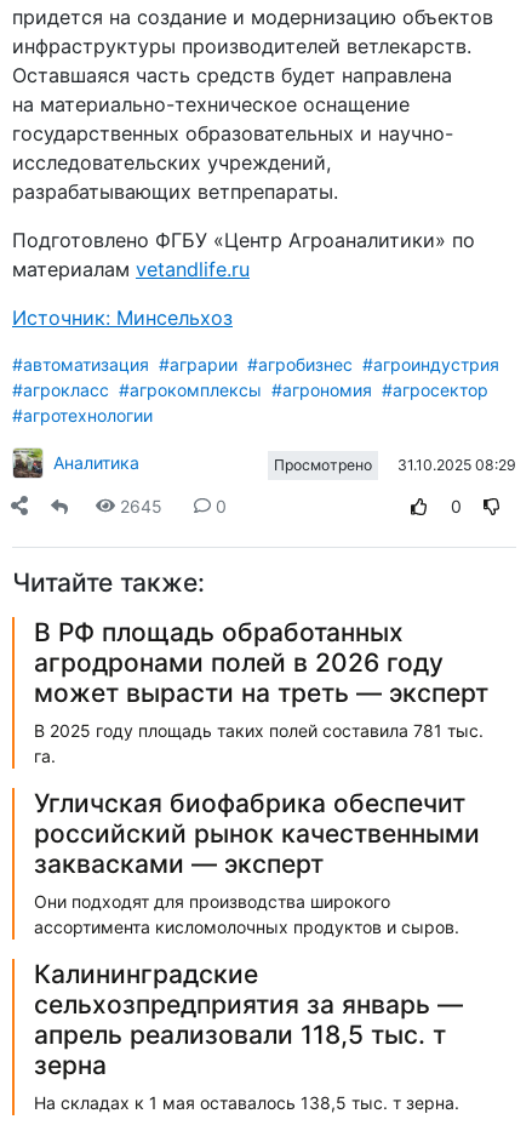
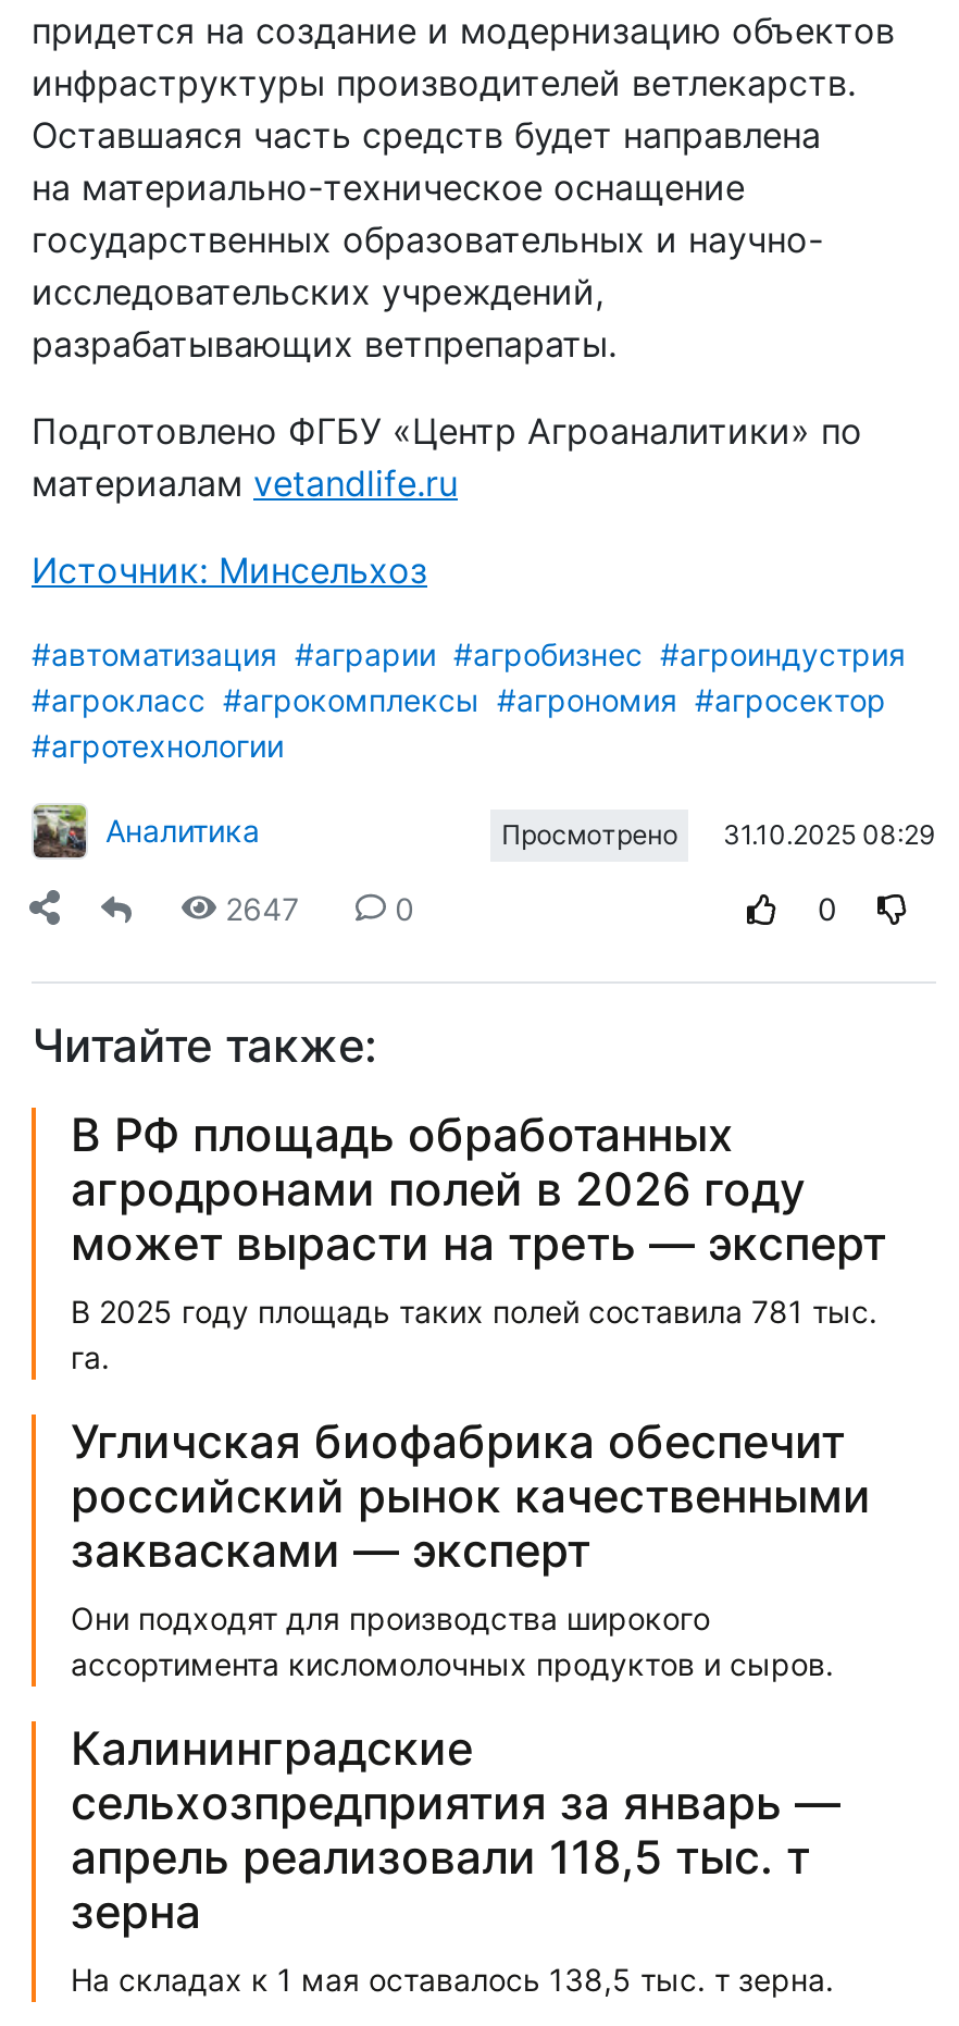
[120,495,163,516] 2645 -> [226,889,299,926] 2647

